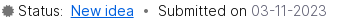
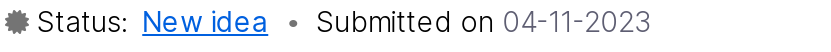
[14,2,327,19] Status: New idea Submitted on 03-11-2023 -> [29,4,652,38] Status: New idea Submitted on 04-11-2023

